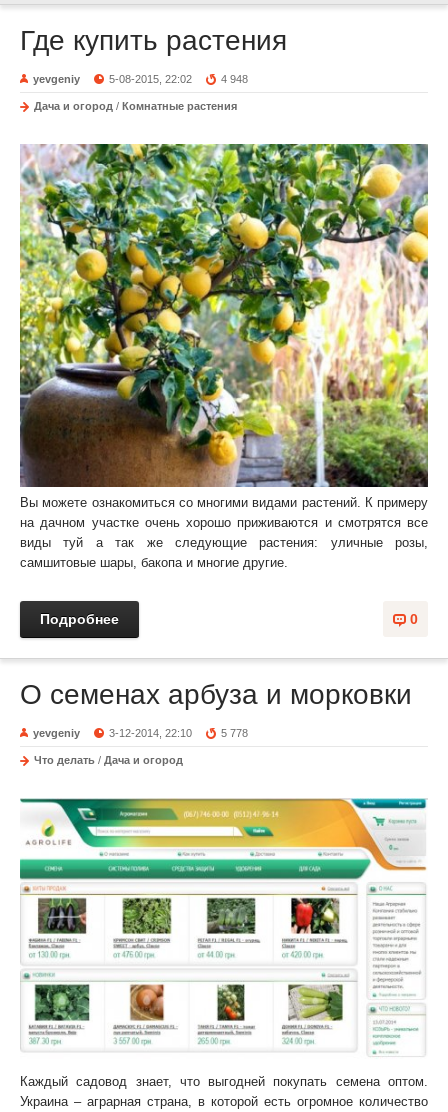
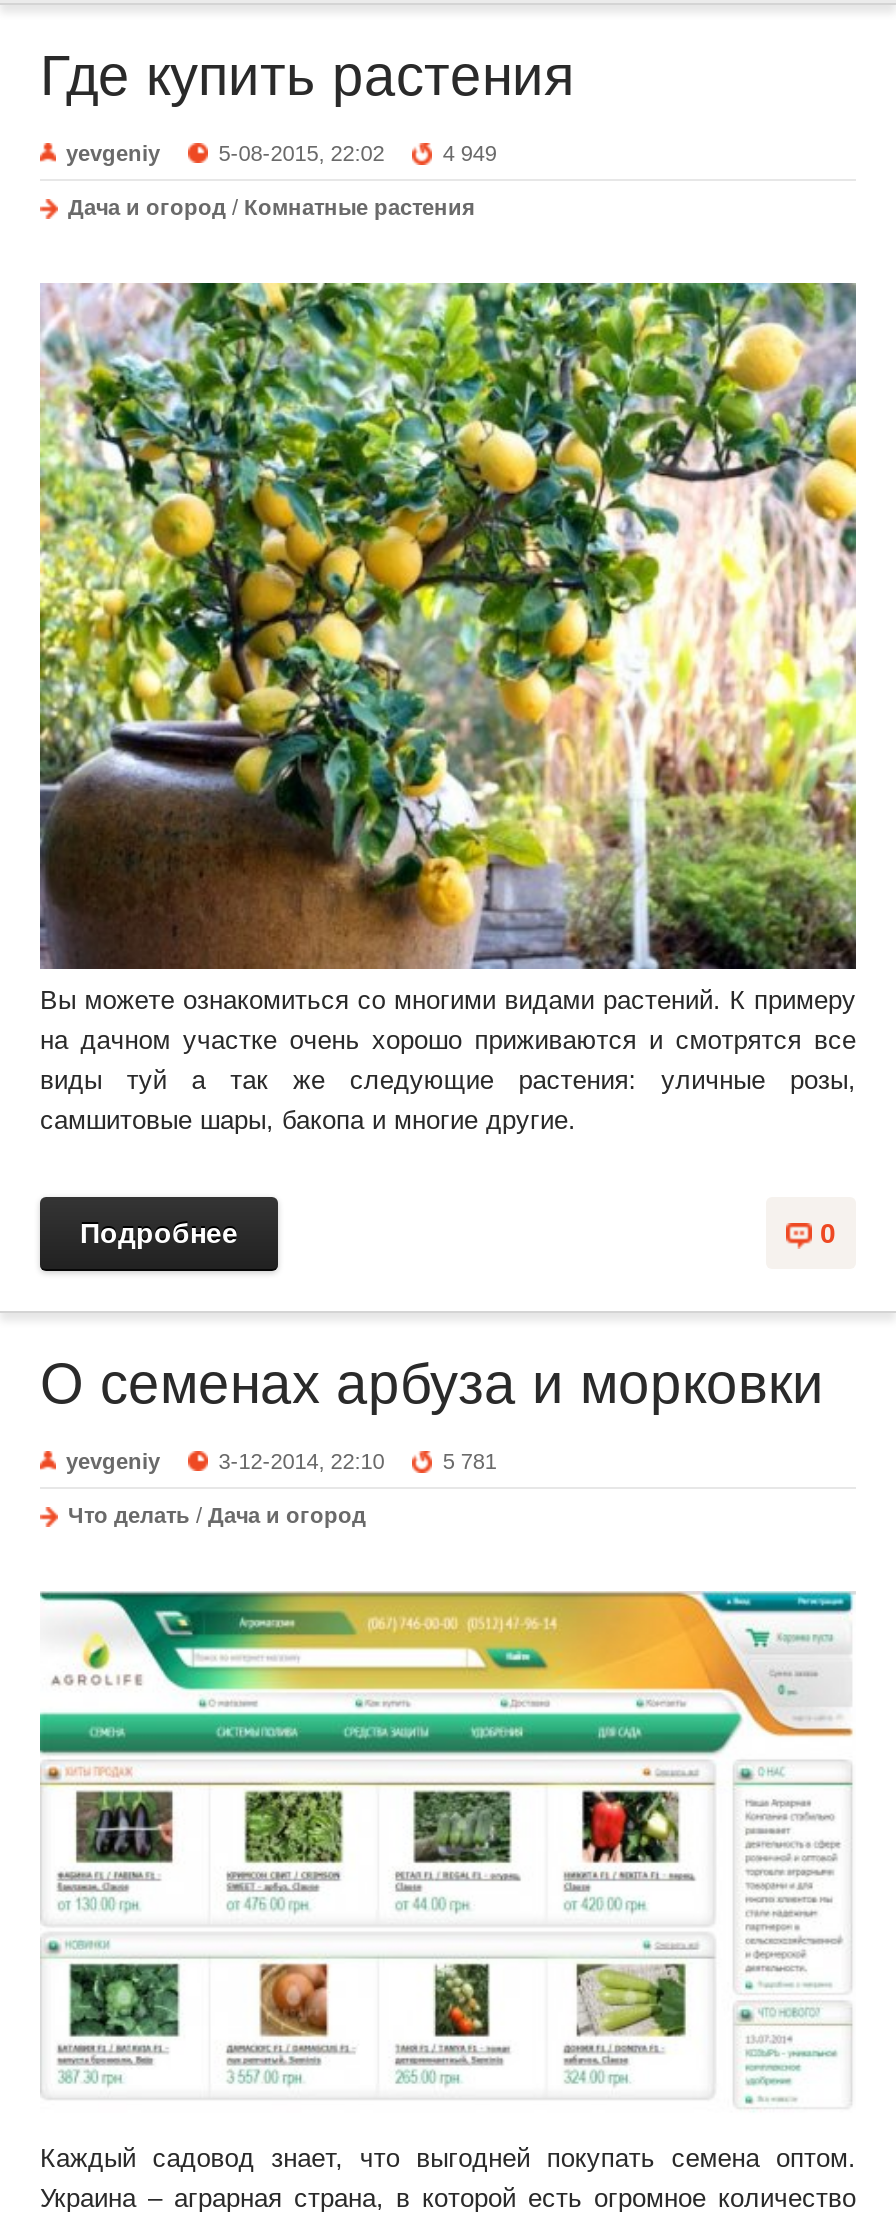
[221,73,248,85] 4 948 -> [443,141,497,165] 4 949
[221,727,248,739] 5 778 -> [443,1450,497,1474] 5 781

